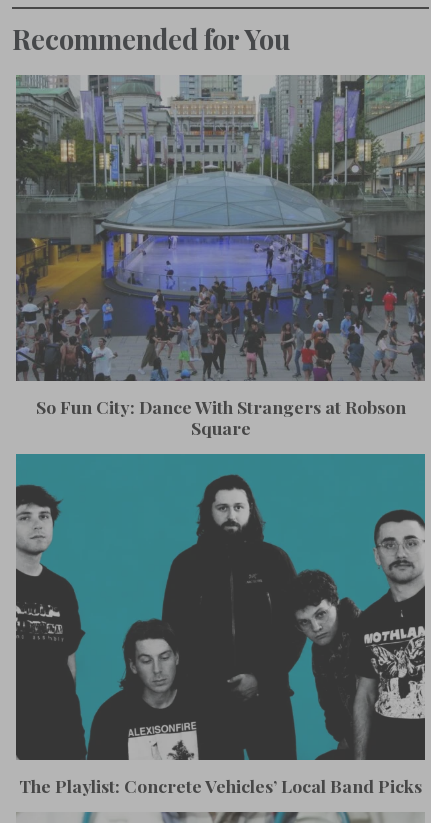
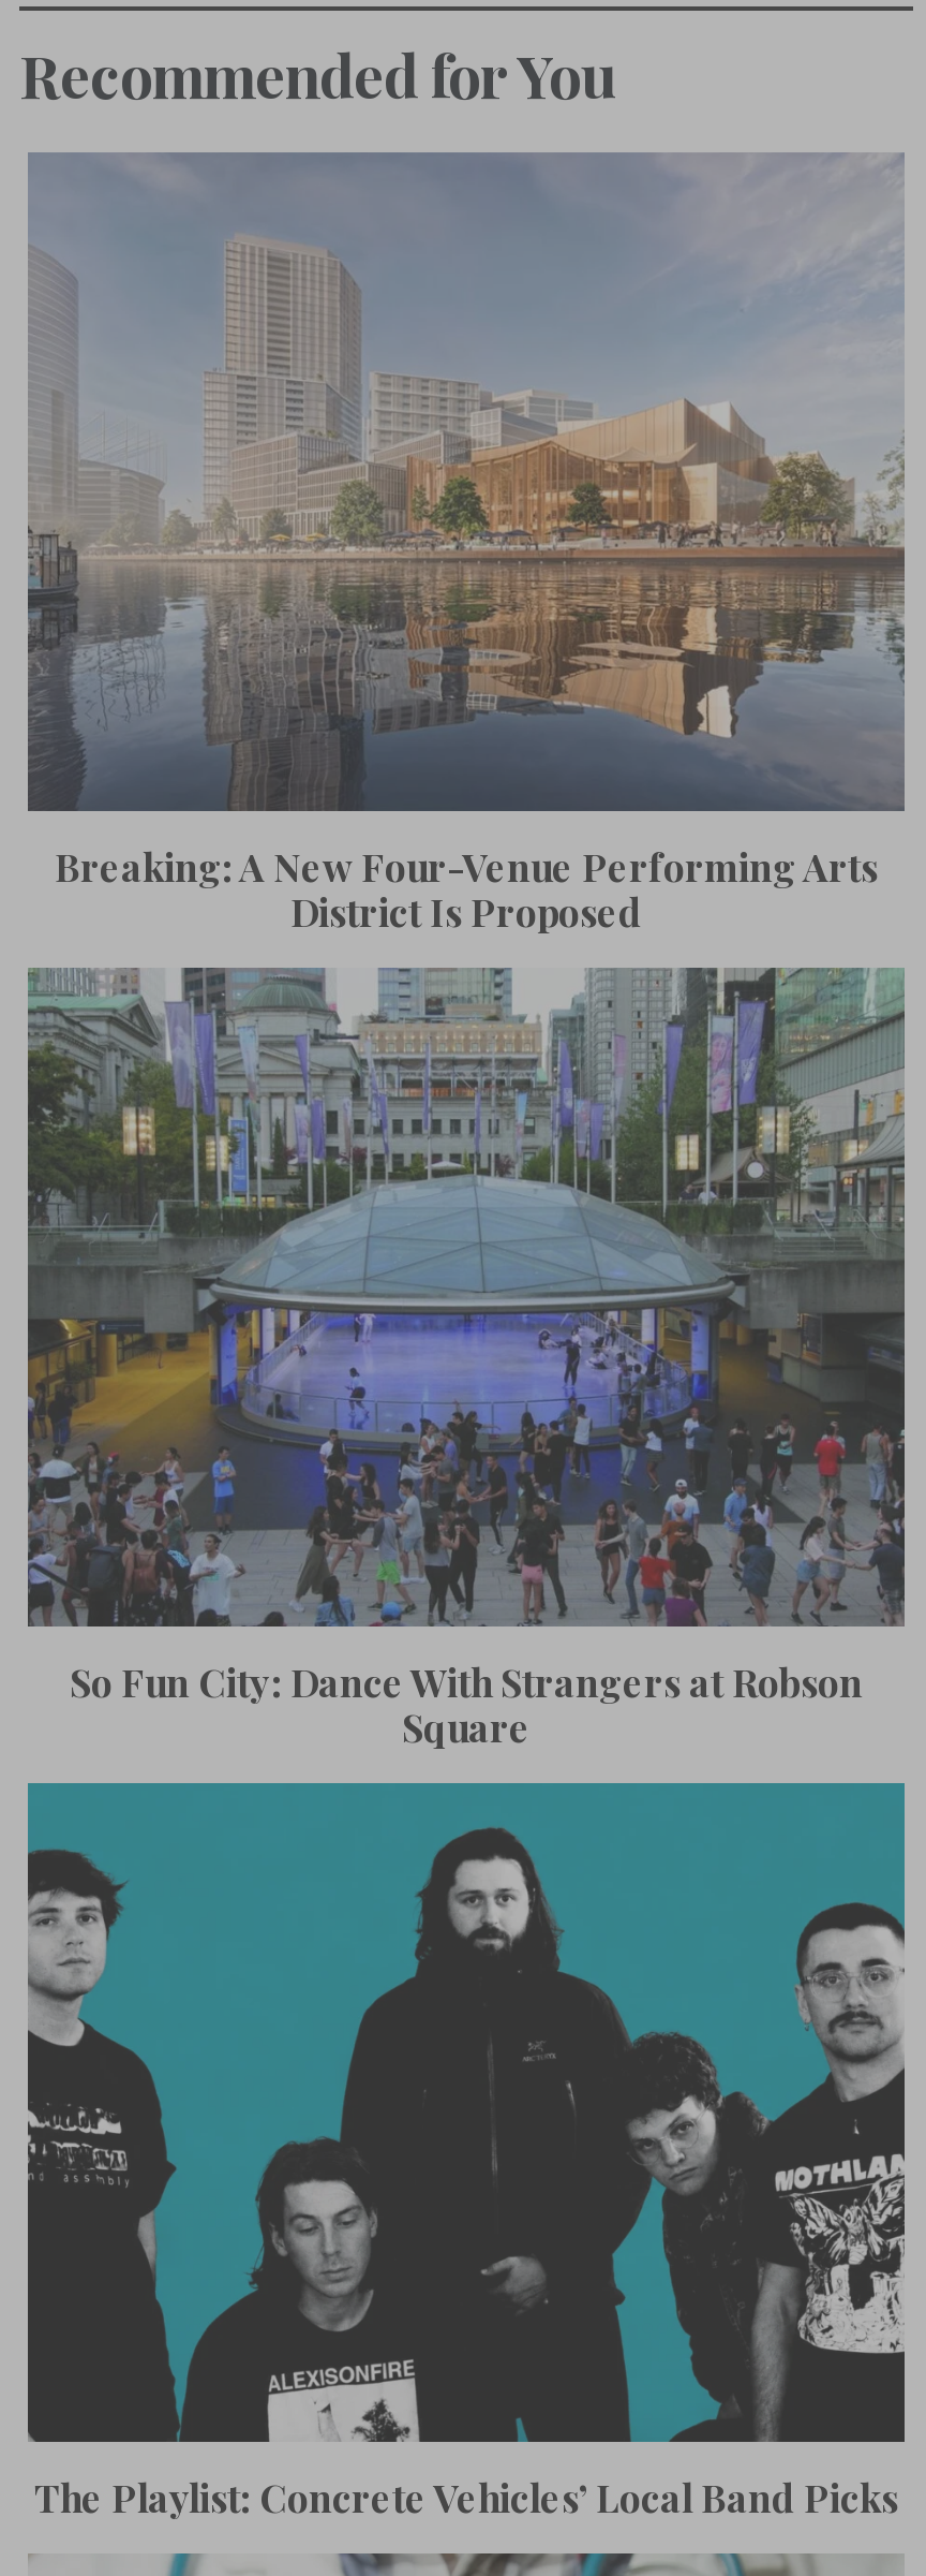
none -> [26,150,907,935] [image] | Breaking: A New Four-Venue Performing Arts | District Is Proposed

